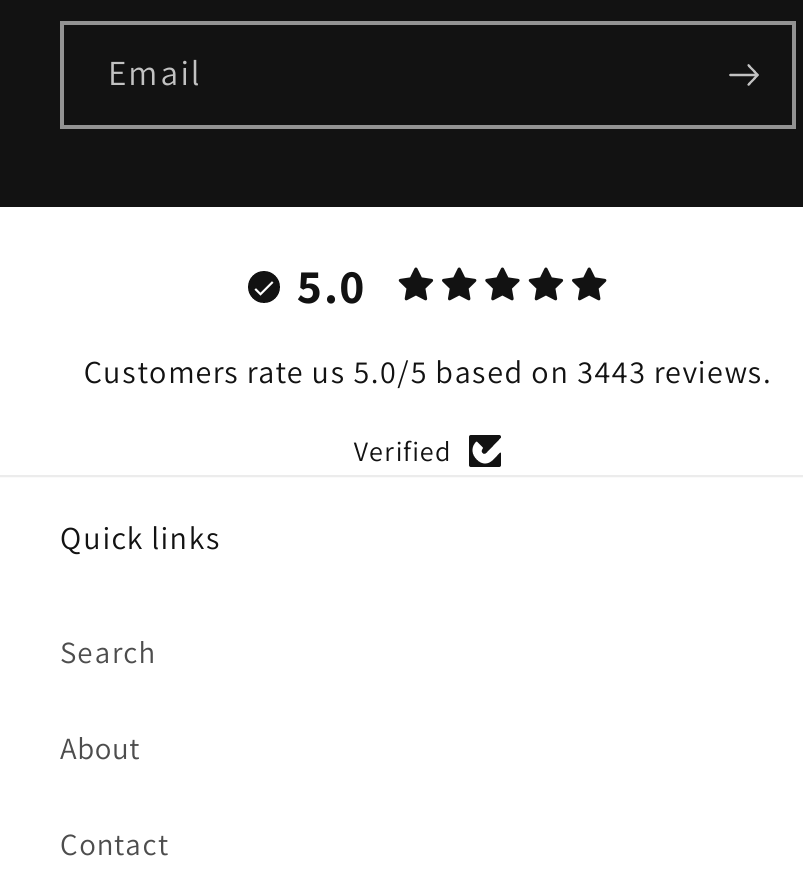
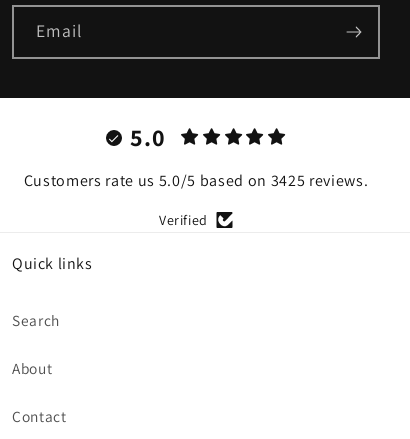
[84,350,772,392] Customers rate us 5.0/5 based on 3443 reviews. -> [24,169,368,190] Customers rate us 5.0/5 based on 3425 reviews.

